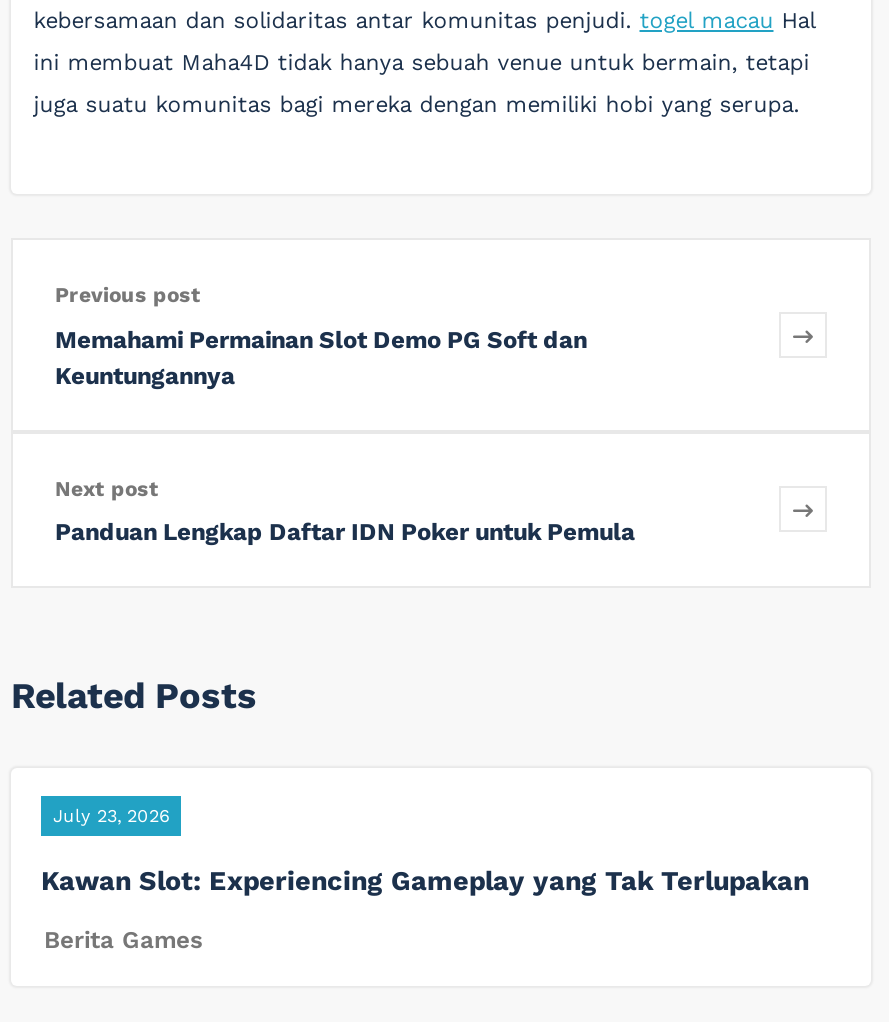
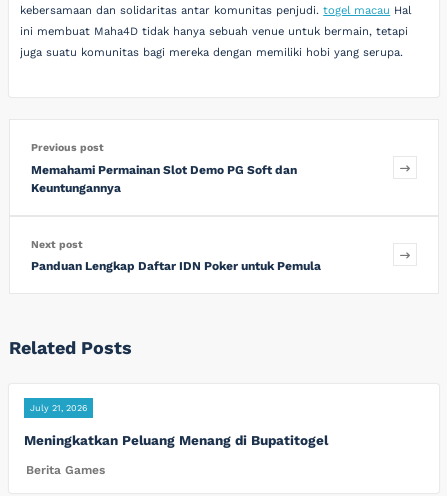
[53,805,169,825] July 23, 2026 -> [30,403,87,413] July 21, 2026
[41,863,809,895] Kawan Slot: Experiencing Gameplay yang Tak Terlupakan -> [24,432,328,448] Meningkatkan Peluang Menang di Bupatitogel

